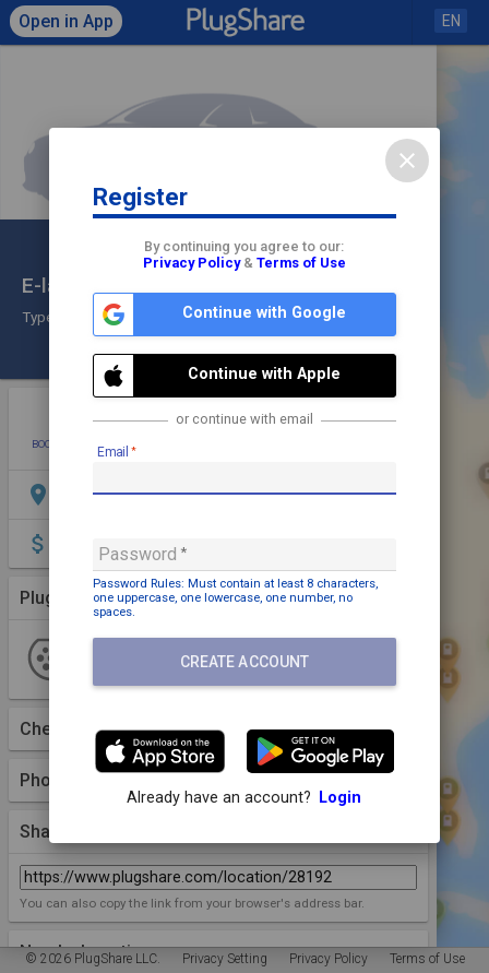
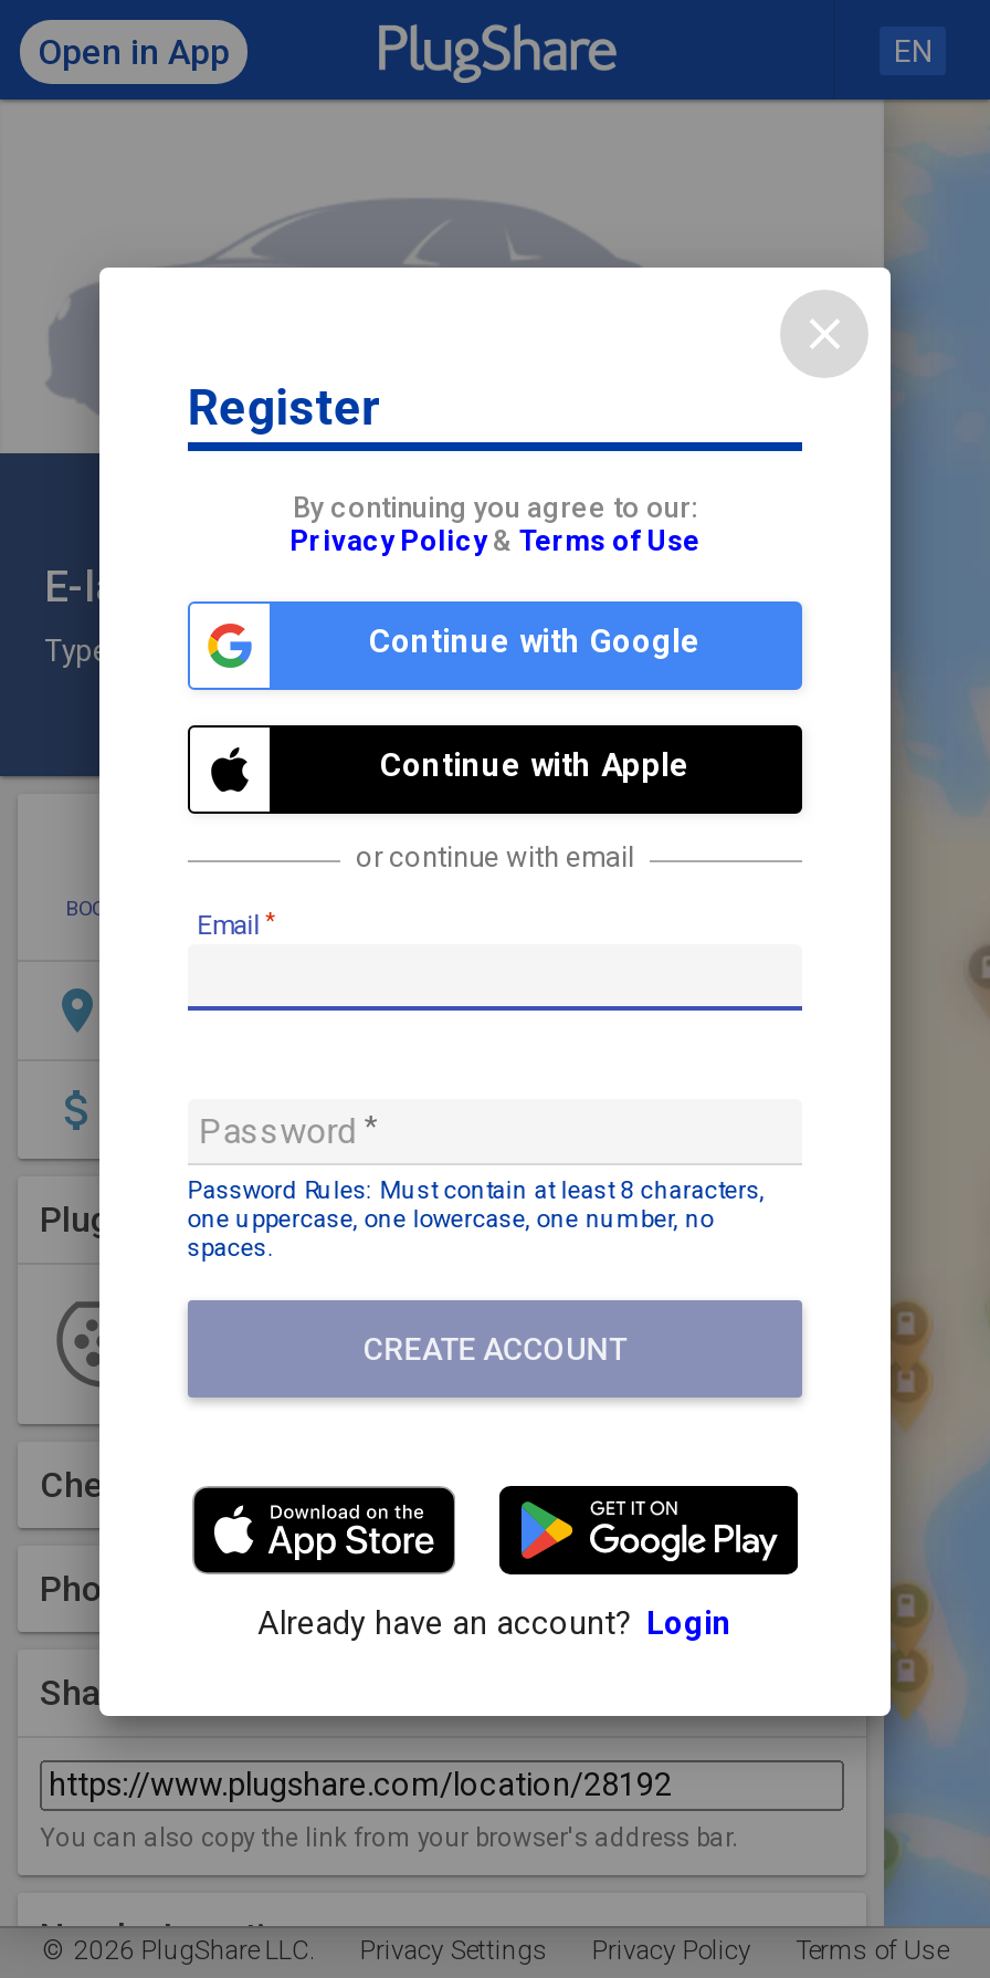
[182,951,267,966] Privacy Setting -> [360,1935,548,1966] Privacy Settings

